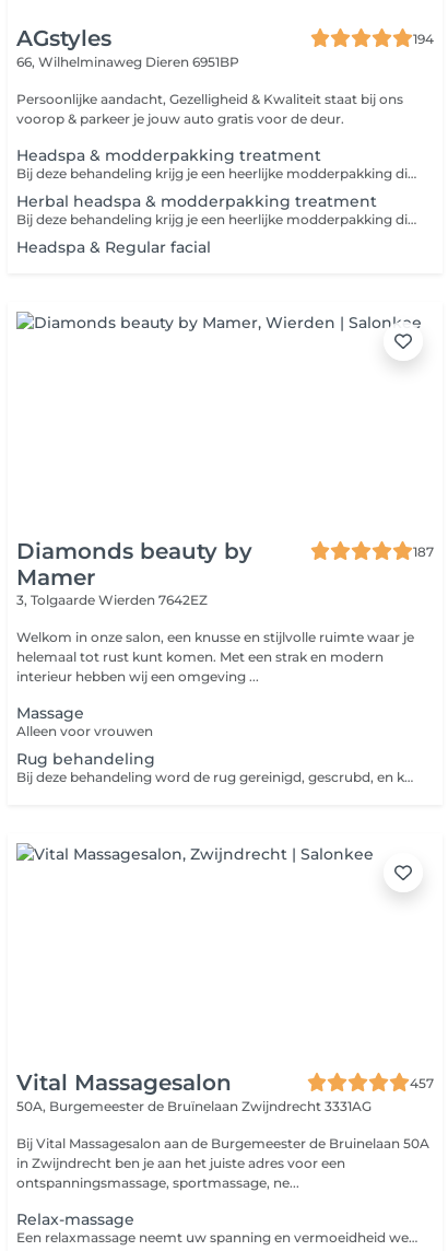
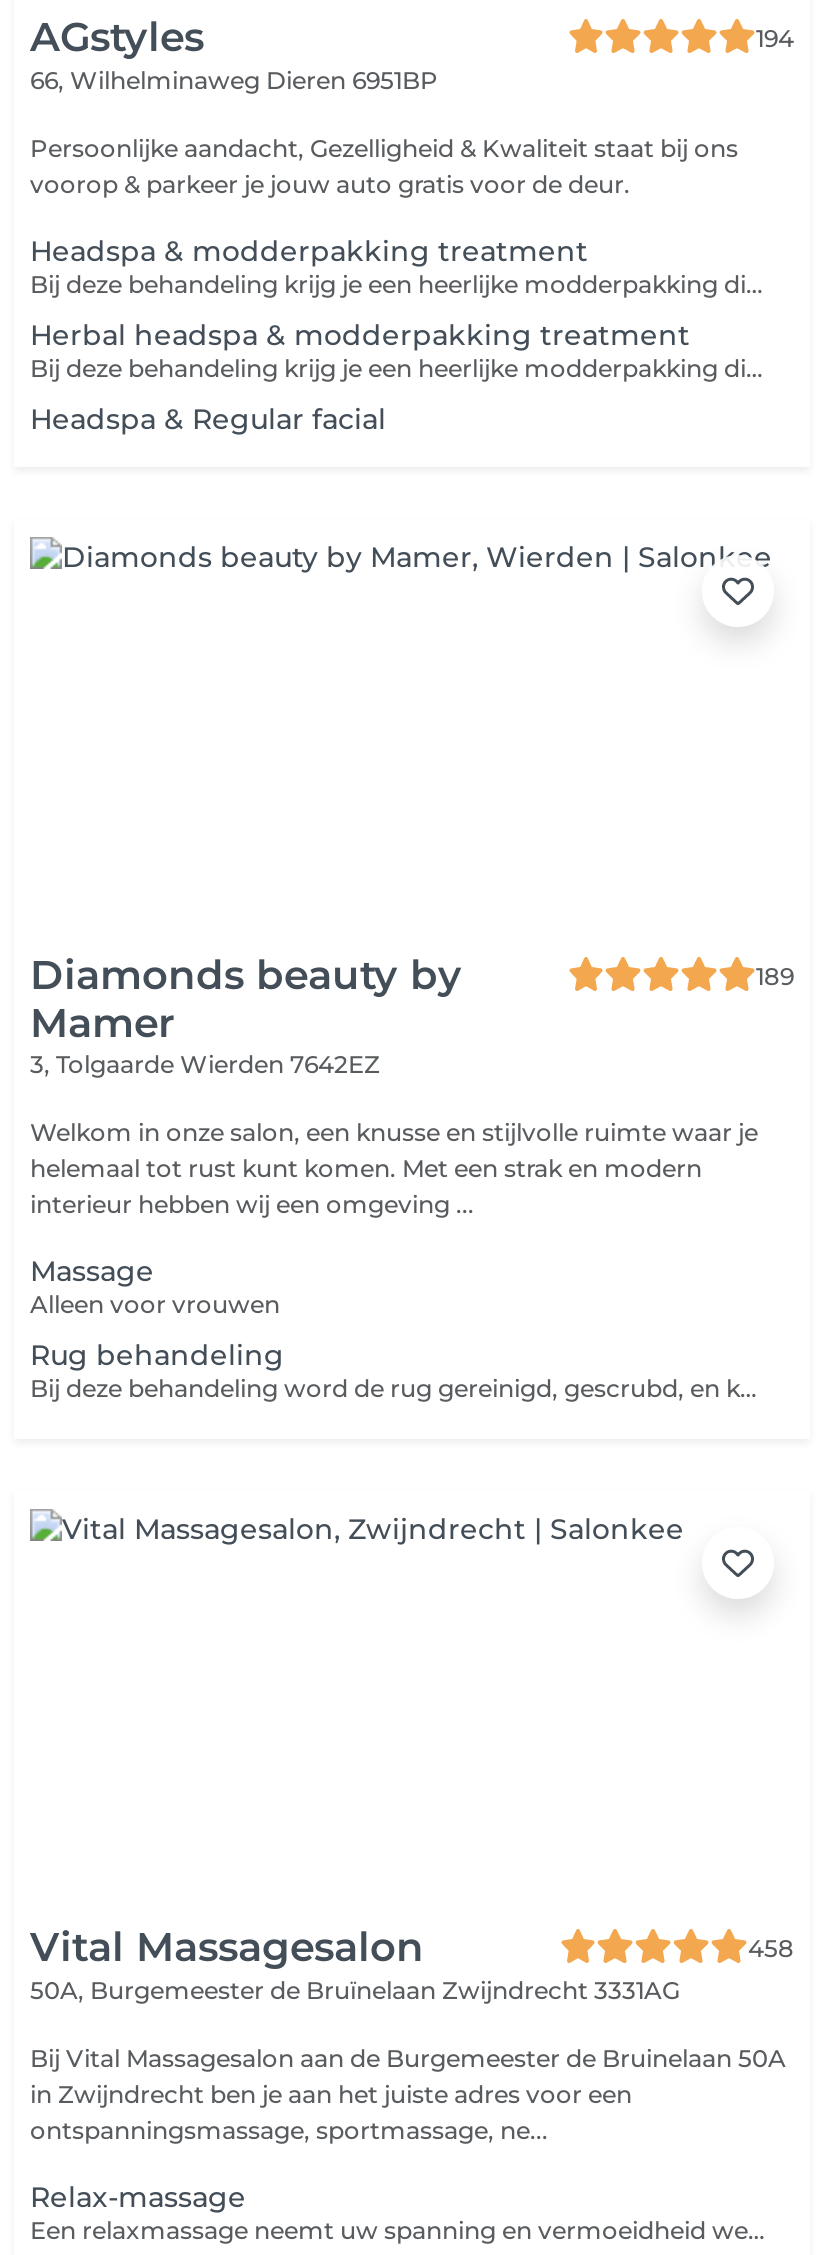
[413,543,434,560] 187 -> [756,961,794,991] 189
[410,1075,434,1091] 457 -> [748,1933,794,1963] 458

